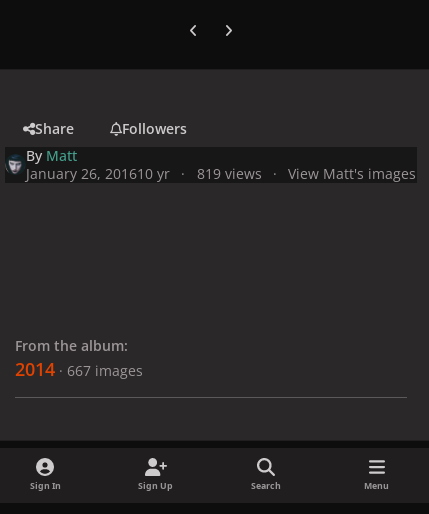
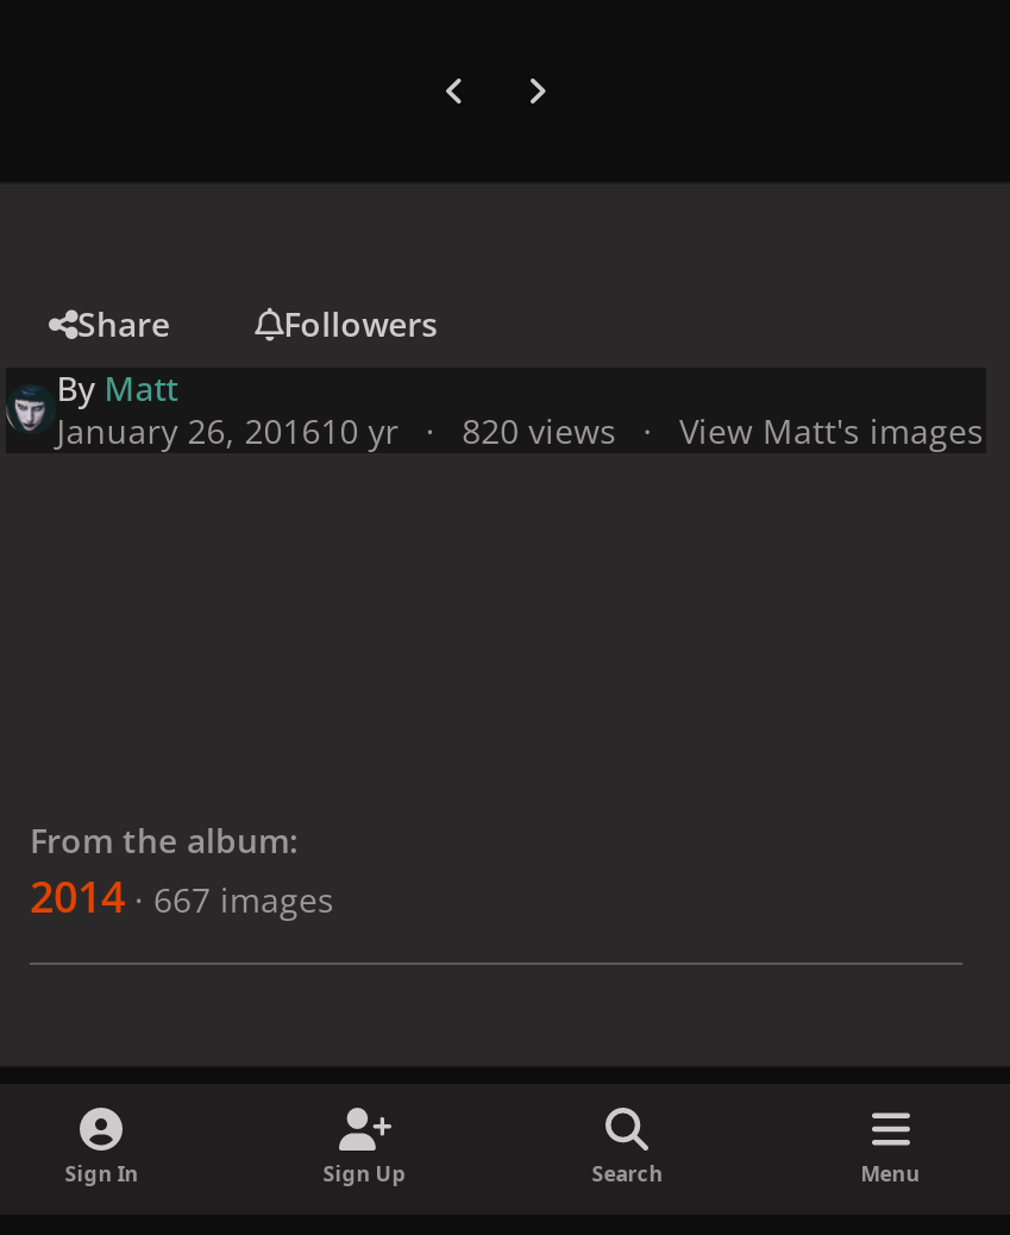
[26,163,416,182] January 26, 201610 yr 819 views View Matt's images -> [56,407,984,452] January 26, 201610 yr 820 views View Matt's images

